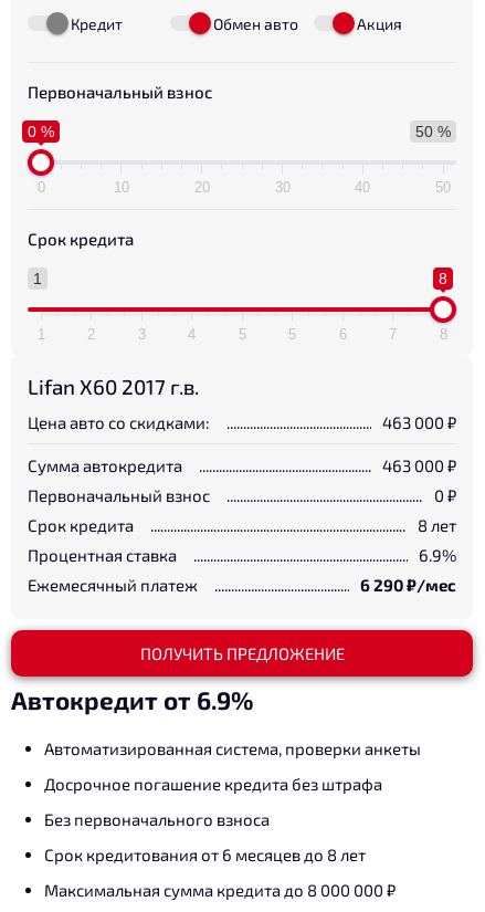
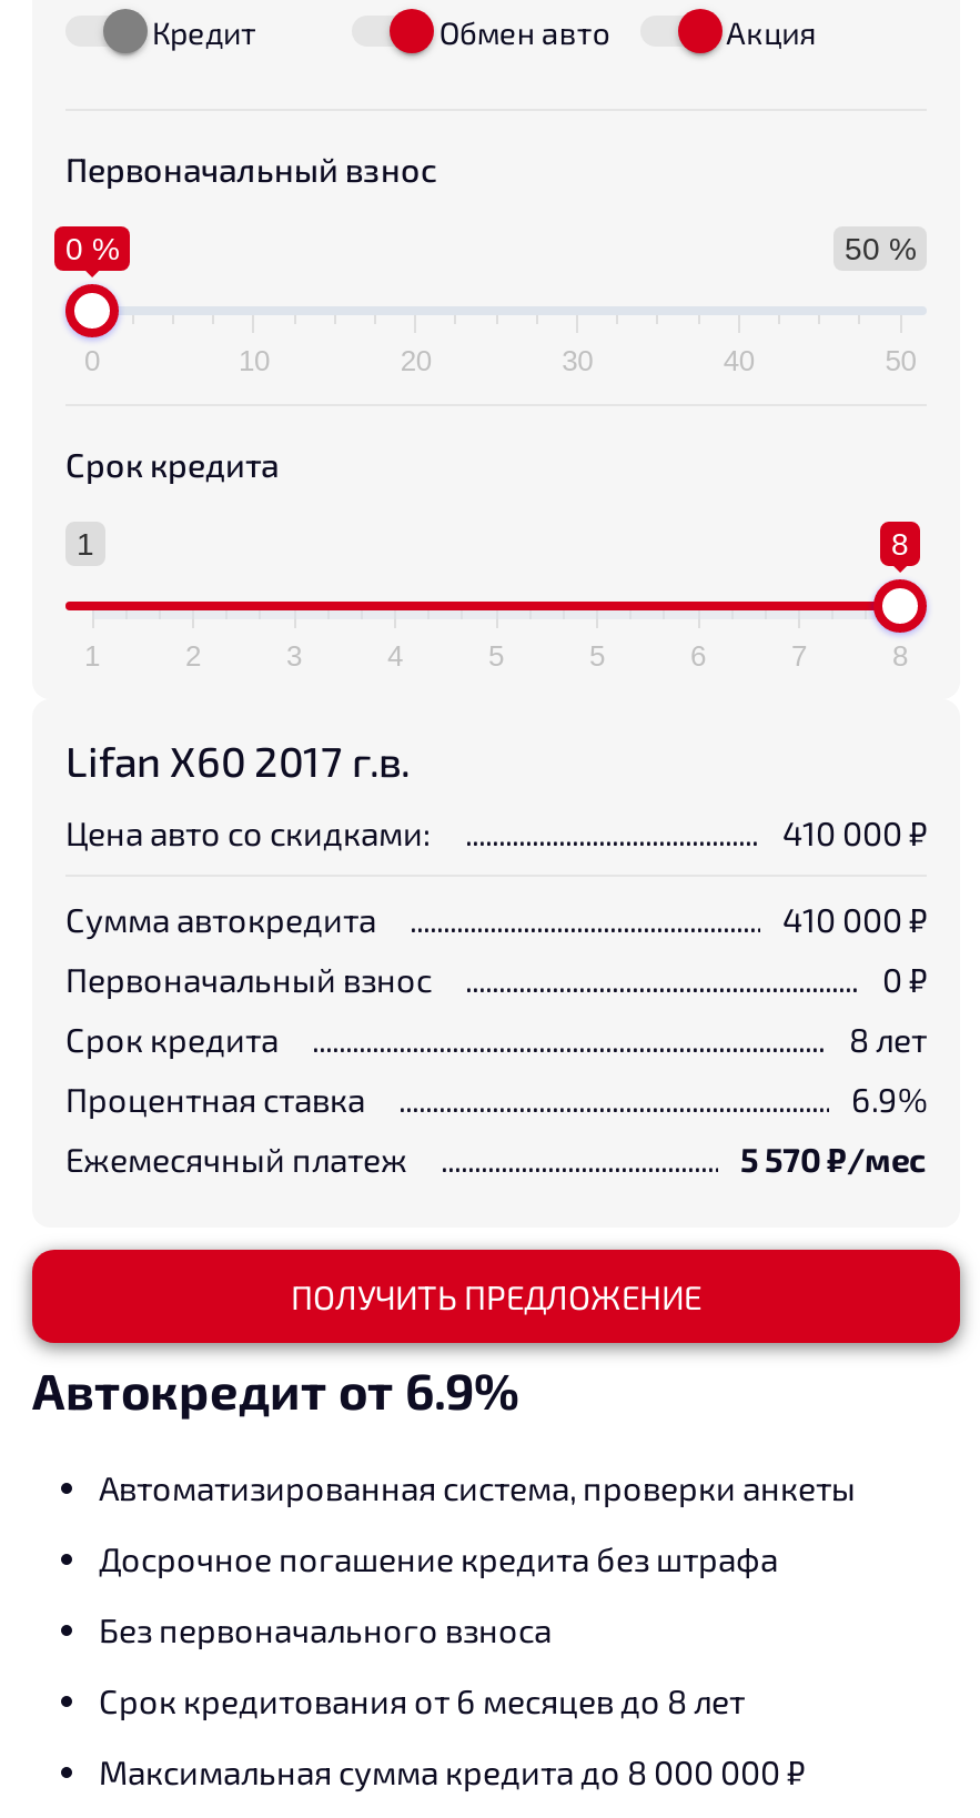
[382,413,456,433] 463 000 ₽ -> [782,813,927,853] 410 000 ₽
[382,456,456,476] 463 000 ₽ -> [782,900,927,940] 410 000 ₽
[360,575,456,595] 6 290₽/мес -> [740,1139,927,1179] 5 570₽/мес

